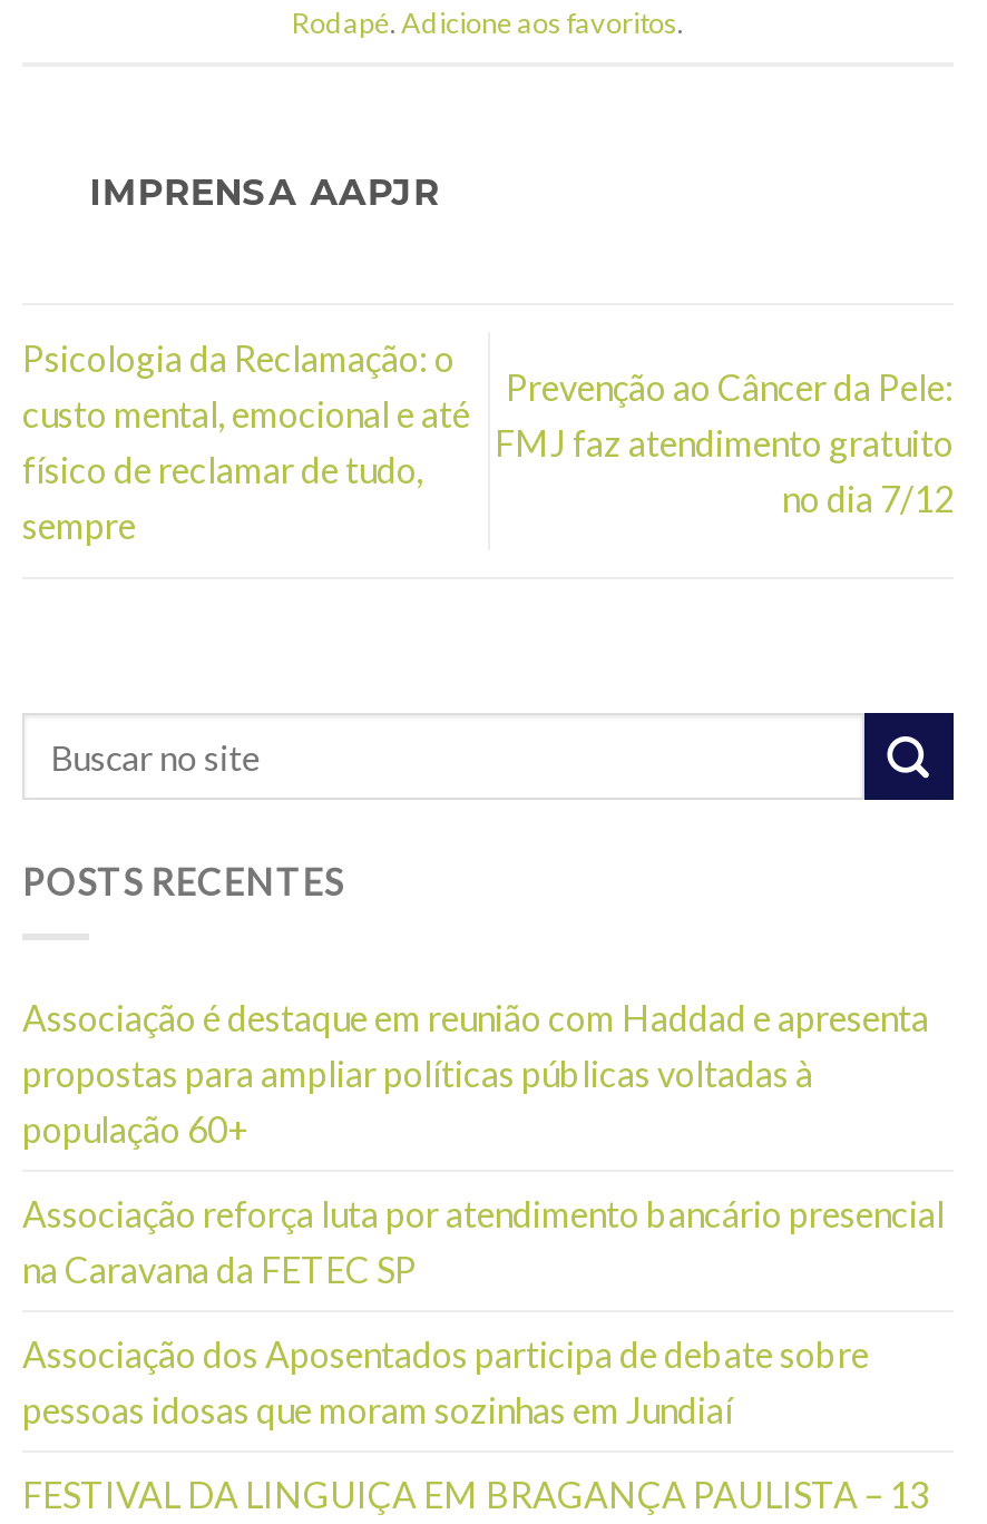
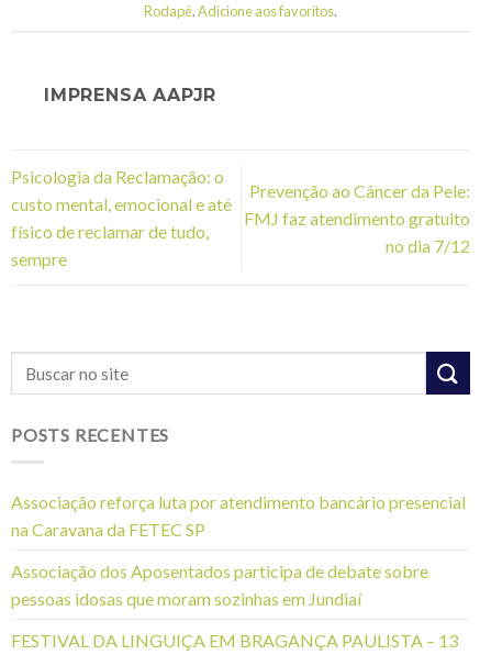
[22,996,929,1150] Associação é destaque em reunião com Haddad e apresenta | propostas para ampliar políticas públicas voltadas à | população 60+ -> none

